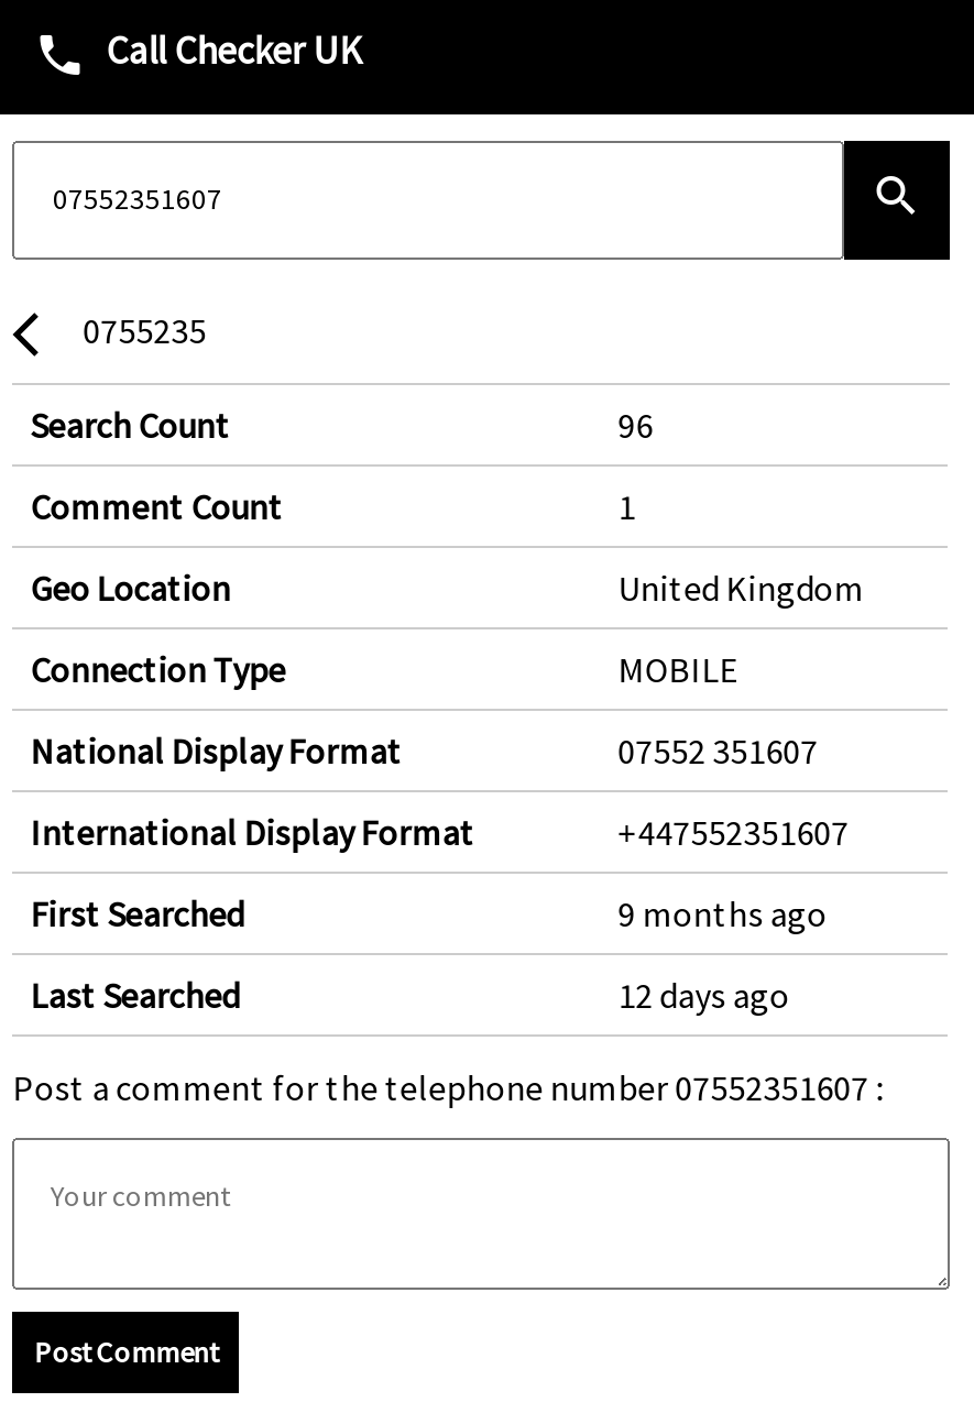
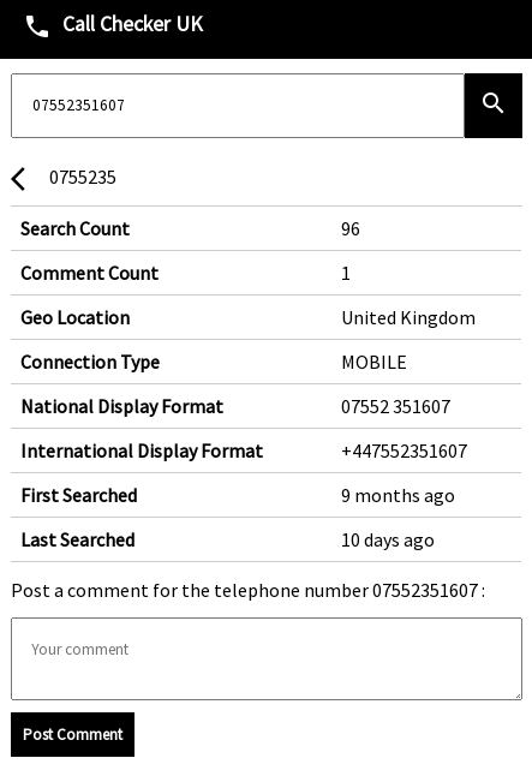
[618,973,790,1017] 12 days ago -> [341,528,435,552] 10 days ago

